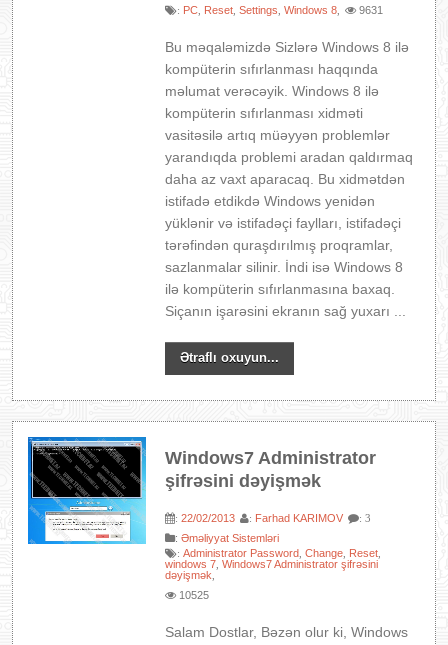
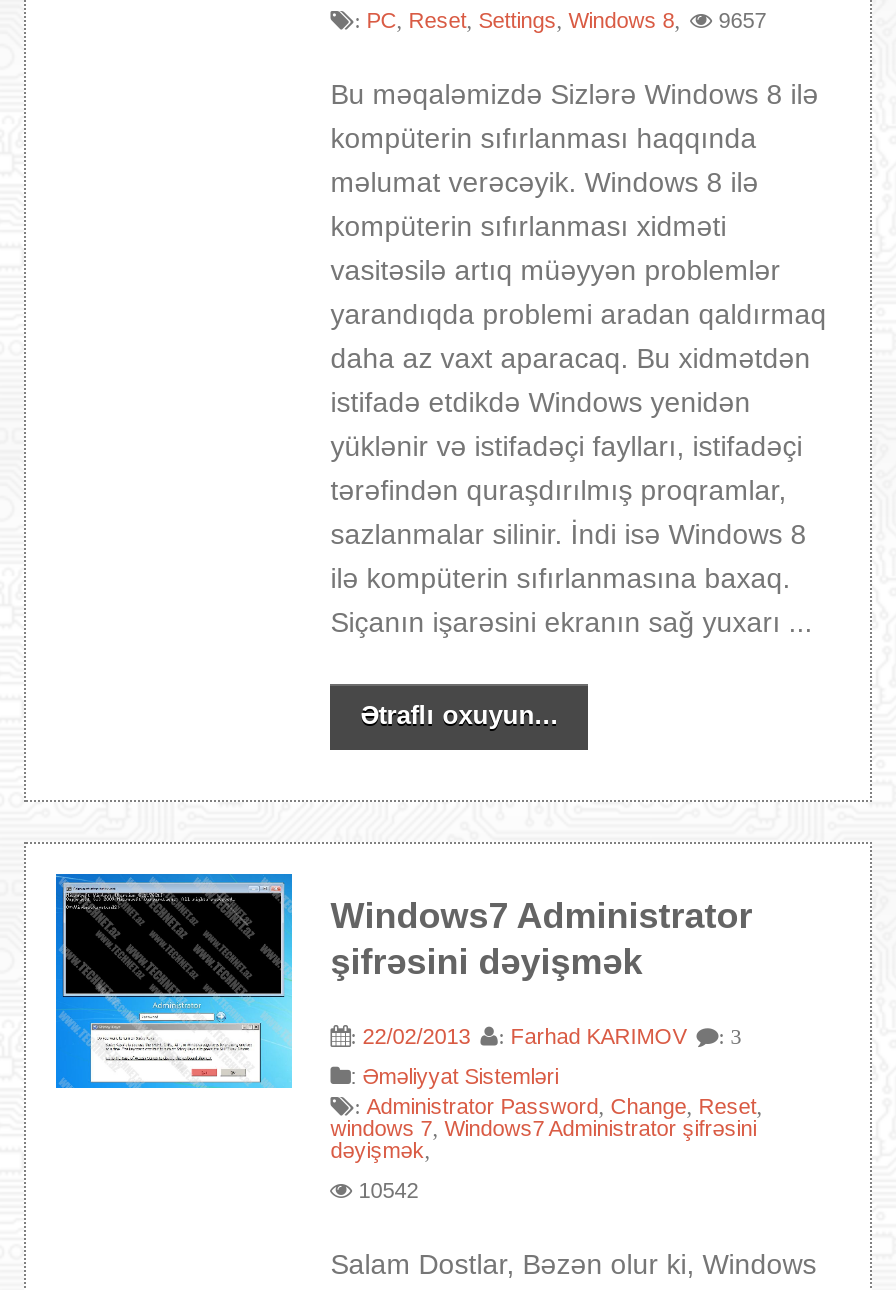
[356,4,383,16] 9631 -> [712,8,766,32] 9657
[176,589,209,601] 10525 -> [352,1178,418,1202] 10542

